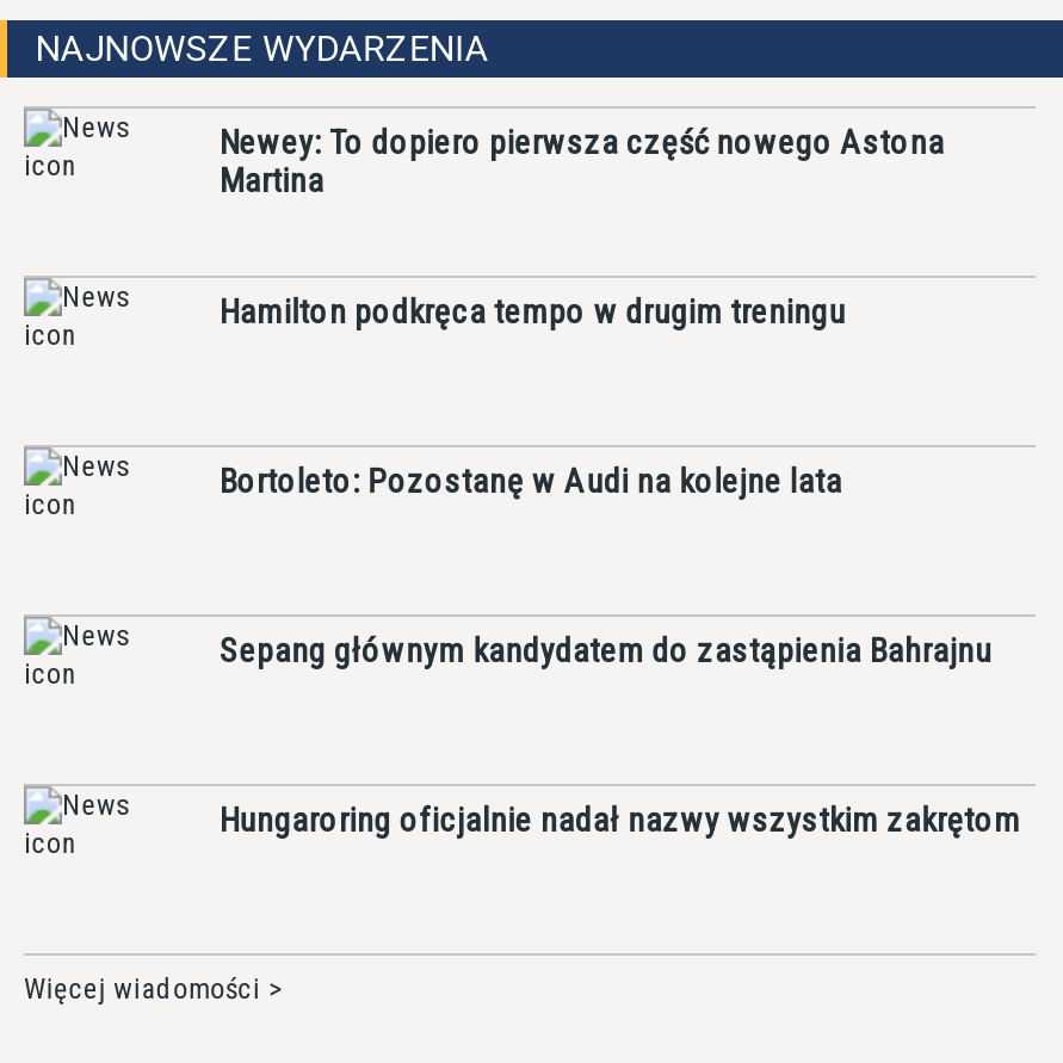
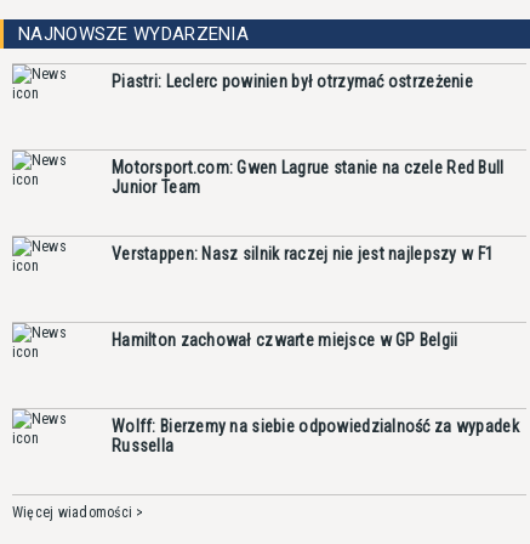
[220,123,945,199] Newey: To dopiero pierwsza część nowego Astona | Martina -> [112,72,473,91] Piastri: Leclerc powinien był otrzymać ostrzeżenie
[220,292,846,330] Hamilton podkręca tempo w drugim treningu -> [112,158,504,197] Motorsport.com: Gwen Lagrue stanie na czele Red Bull | Junior Team
[220,462,842,500] Bortoleto: Pozostanę w Audi na kolejne lata -> [112,244,494,263] Verstappen: Nasz silnik raczej nie jest najlepszy w F1
[220,631,992,669] Sepang głównym kandydatem do zastąpienia Bahrajnu -> [112,330,458,350] Hamilton zachował czwarte miejsce w GP Belgii
[220,801,1021,839] Hungaroring oficjalnie nadał nazwy wszystkim zakrętom -> [112,416,519,455] Wolff: Bierzemy na siebie odpowiedzialność za wypadek | Russella

